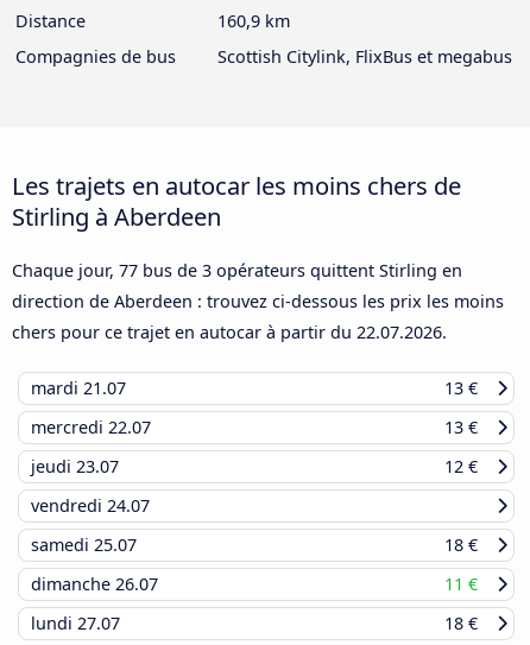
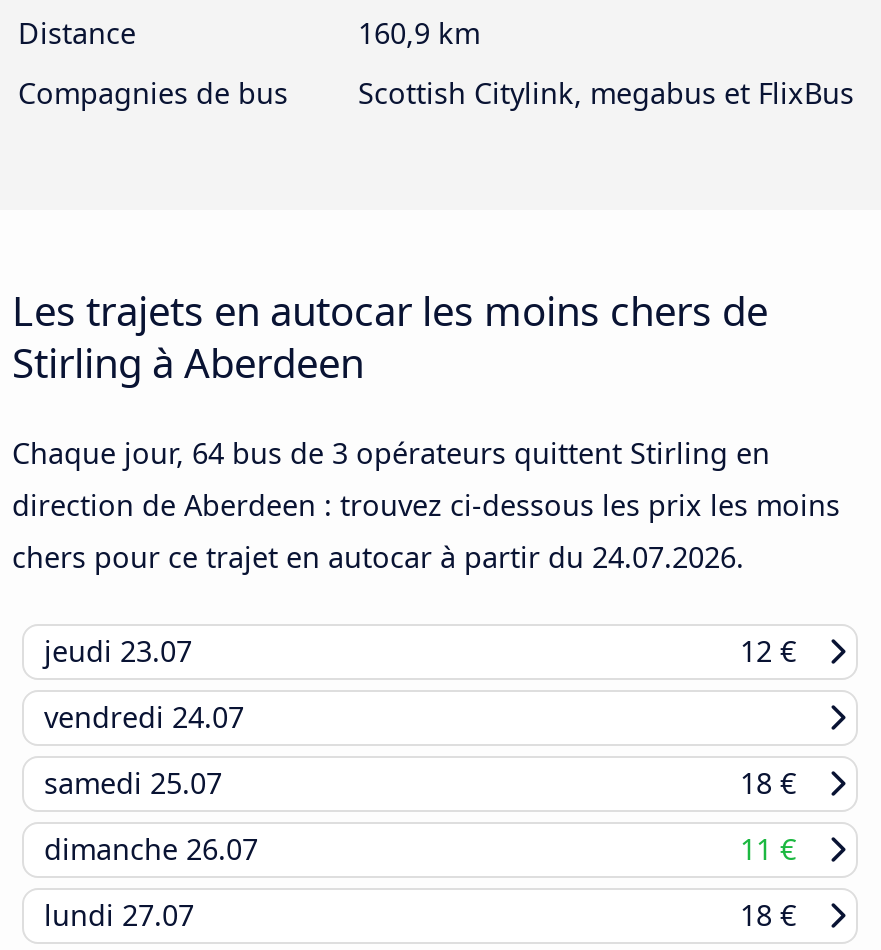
[217,45,512,68] Scottish Citylink, FlixBus et megabus -> [358,73,854,111] Scottish Citylink, megabus et FlixBus
[12,259,462,282] Chaque jour, 77 bus de 3 opérateurs quittent Stirling en -> [12,434,770,472] Chaque jour, 64 bus de 3 opérateurs quittent Stirling en
[12,321,478,439] chers pour ce trajet en autocar à partir du 22.07.2026. | mardi 21.07 | 13 € | mercredi 22.07 | 13 € -> [12,538,744,576] chers pour ce trajet en autocar à partir du 24.07.2026.

